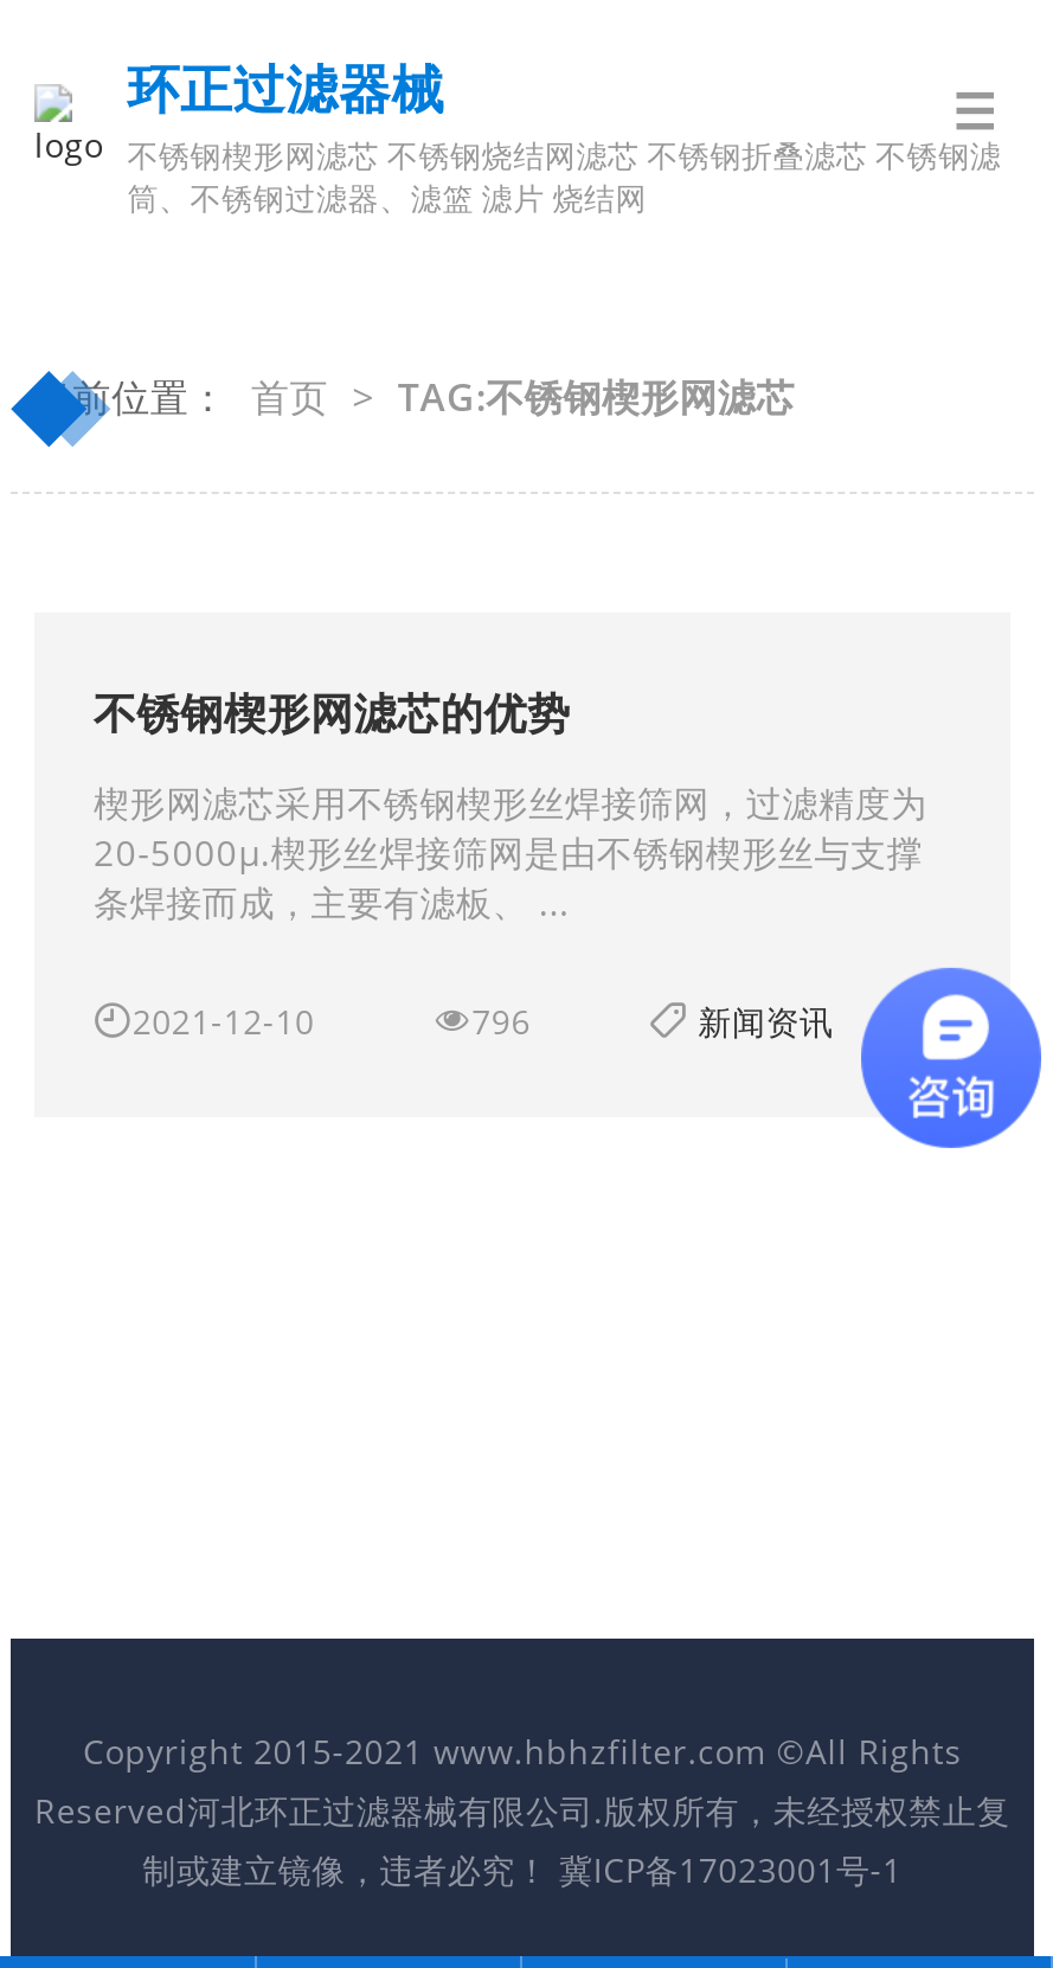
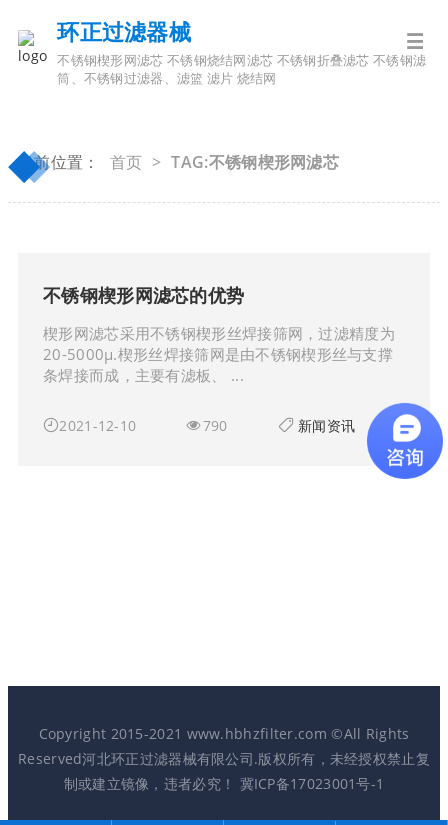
[472,999,531,1044] 796 -> [203,416,227,435] 790

